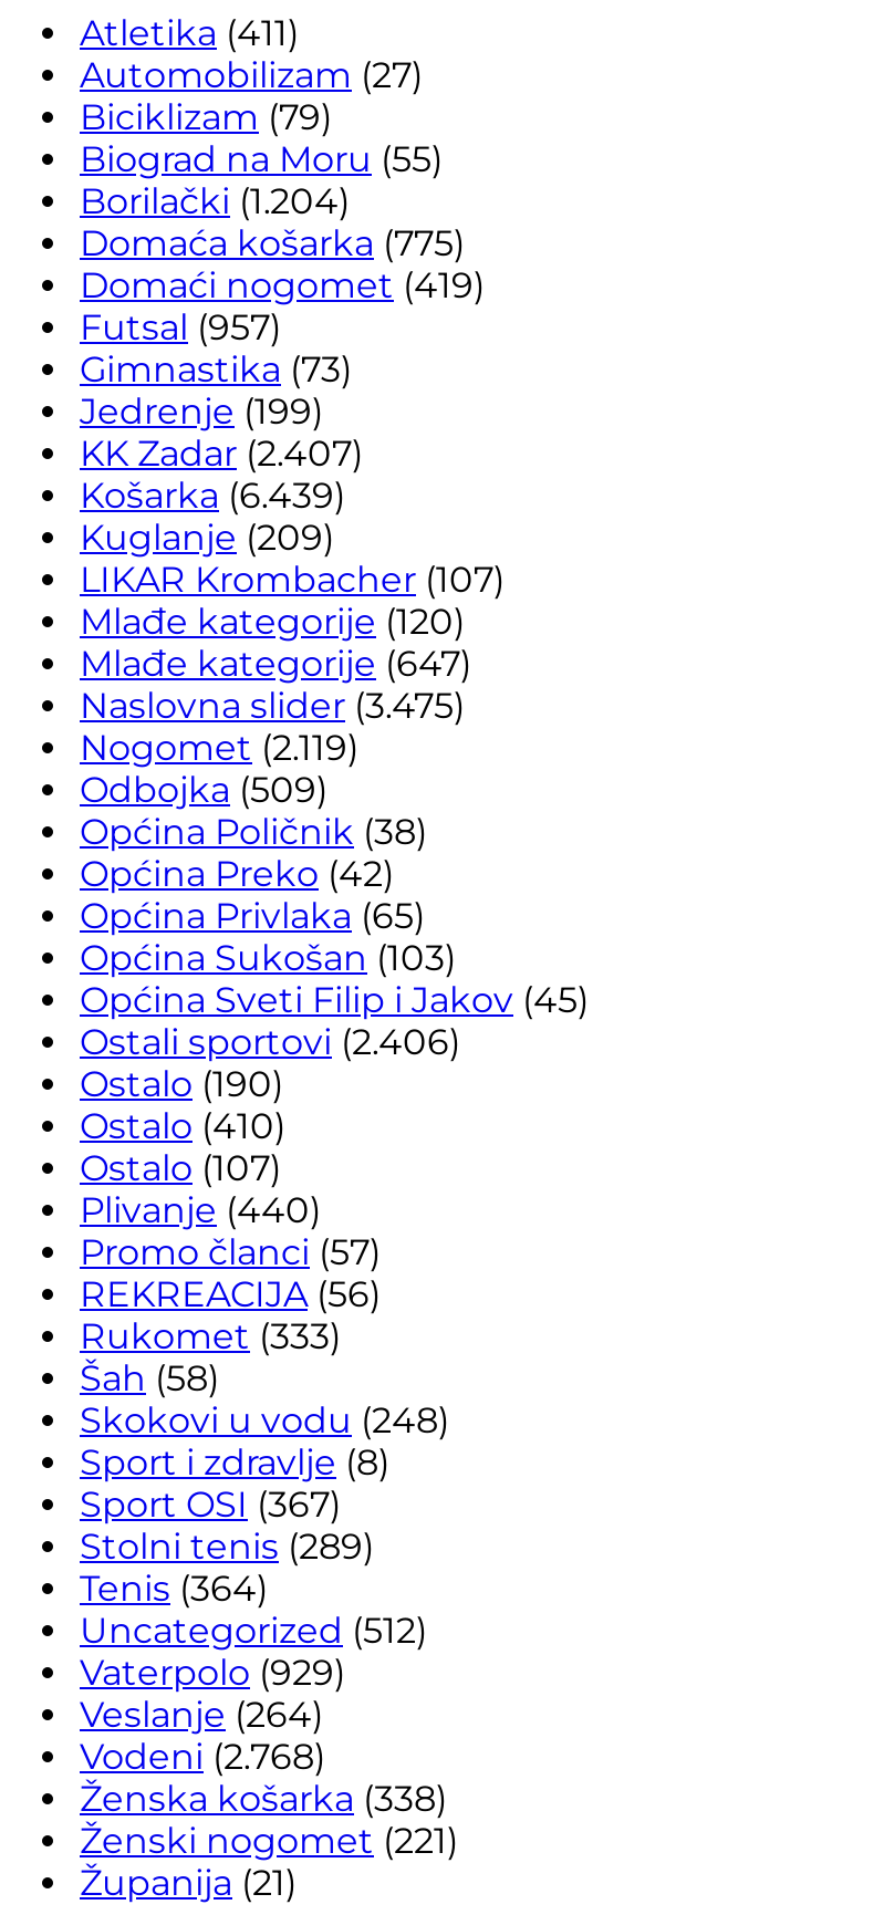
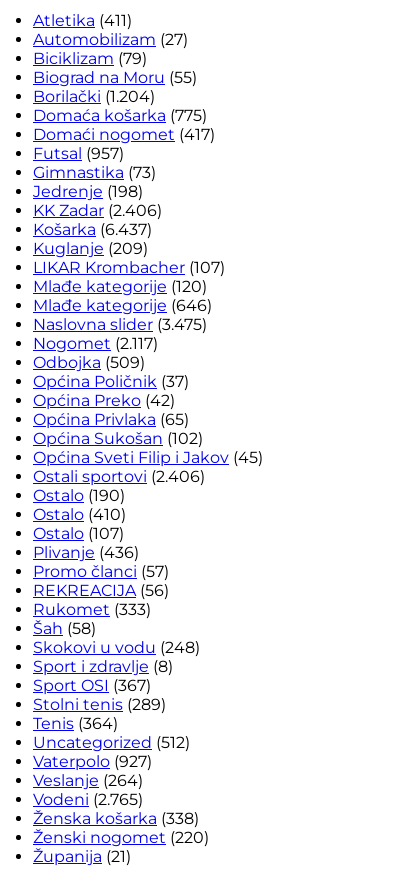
[80,265,485,307] Domaći nogomet (419) -> [33,125,215,144] Domaći nogomet (417)
[80,391,323,433] Jedrenje (199) -> [33,182,143,201] Jedrenje (198)
[80,433,363,475] KK Zadar (2.407) -> [33,201,162,220] KK Zadar (2.406)
[80,475,345,517] Košarka (6.439) -> [33,220,152,239] Košarka (6.437)
[80,643,471,685] Mlađe kategorije (647) -> [33,296,212,315] Mlađe kategorije (646)
[80,727,358,769] Nogomet (2.119) -> [33,334,158,353] Nogomet (2.117)
[80,811,427,853] Općina Poličnik (38) -> [33,372,189,391] Općina Poličnik (37)
[80,937,456,979] Općina Sukošan (103) -> [33,429,203,448] Općina Sukošan (102)
[80,1189,321,1232] Plivanje (440) -> [33,543,139,562] Plivanje (436)
[80,1652,345,1694] Vaterpolo (929) -> [33,752,152,771] Vaterpolo (927)
[80,1736,325,1778] Vodeni (2.768) -> [33,790,143,809] Vodeni (2.765)
[80,1820,458,1862] Ženski nogomet (221) -> [33,828,209,847] Ženski nogomet (220)

